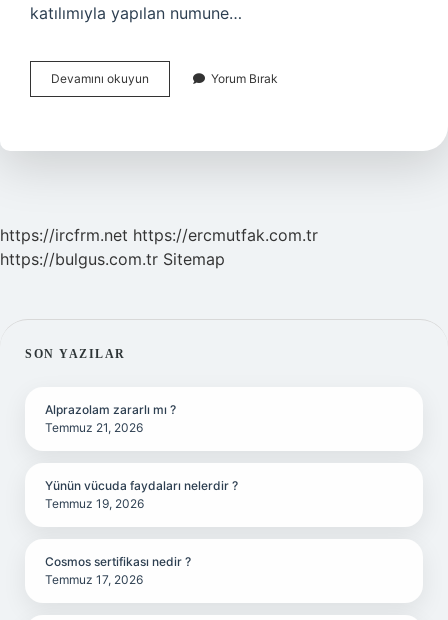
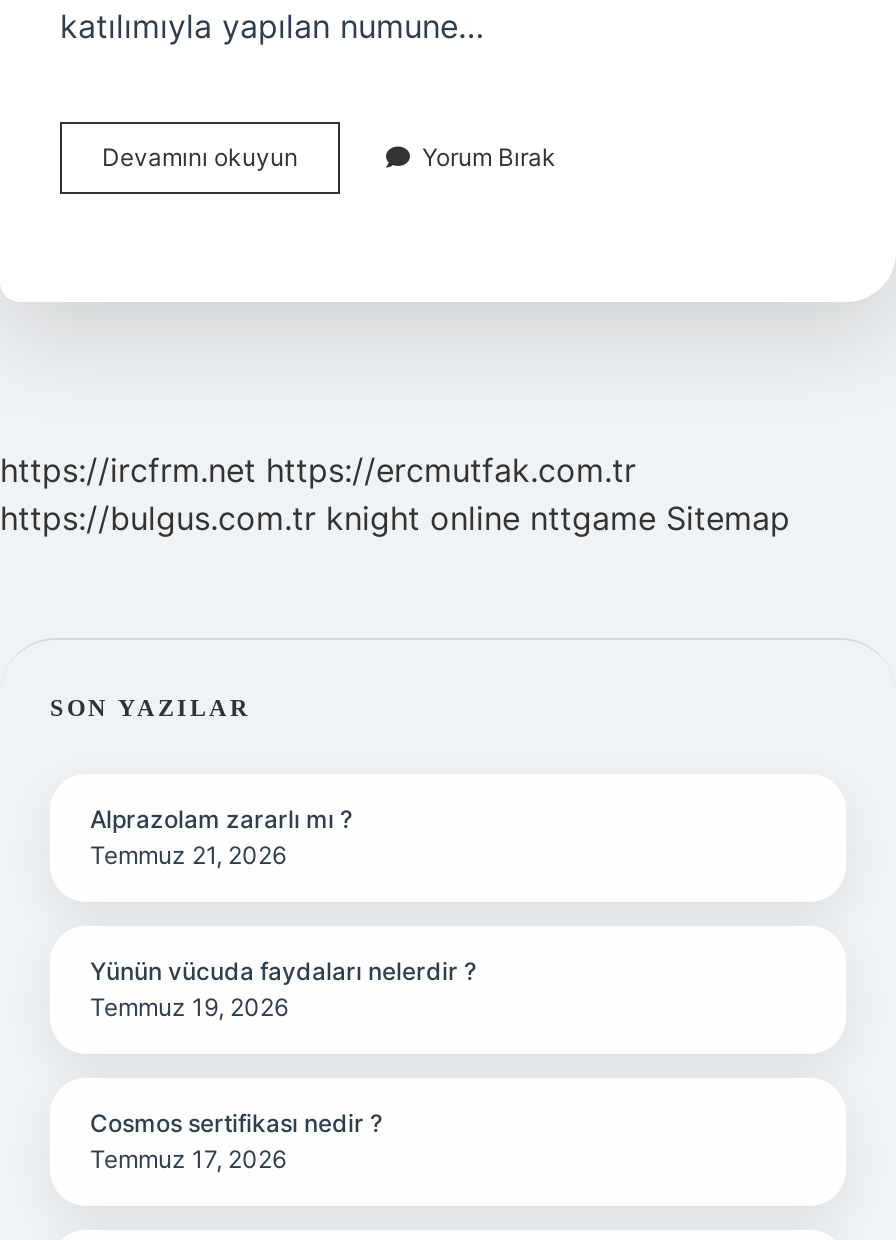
[0,249,225,269] https://bulgus.com.tr Sitemap -> [0,498,790,538] https://bulgus.com.tr knight online nttgame Sitemap

